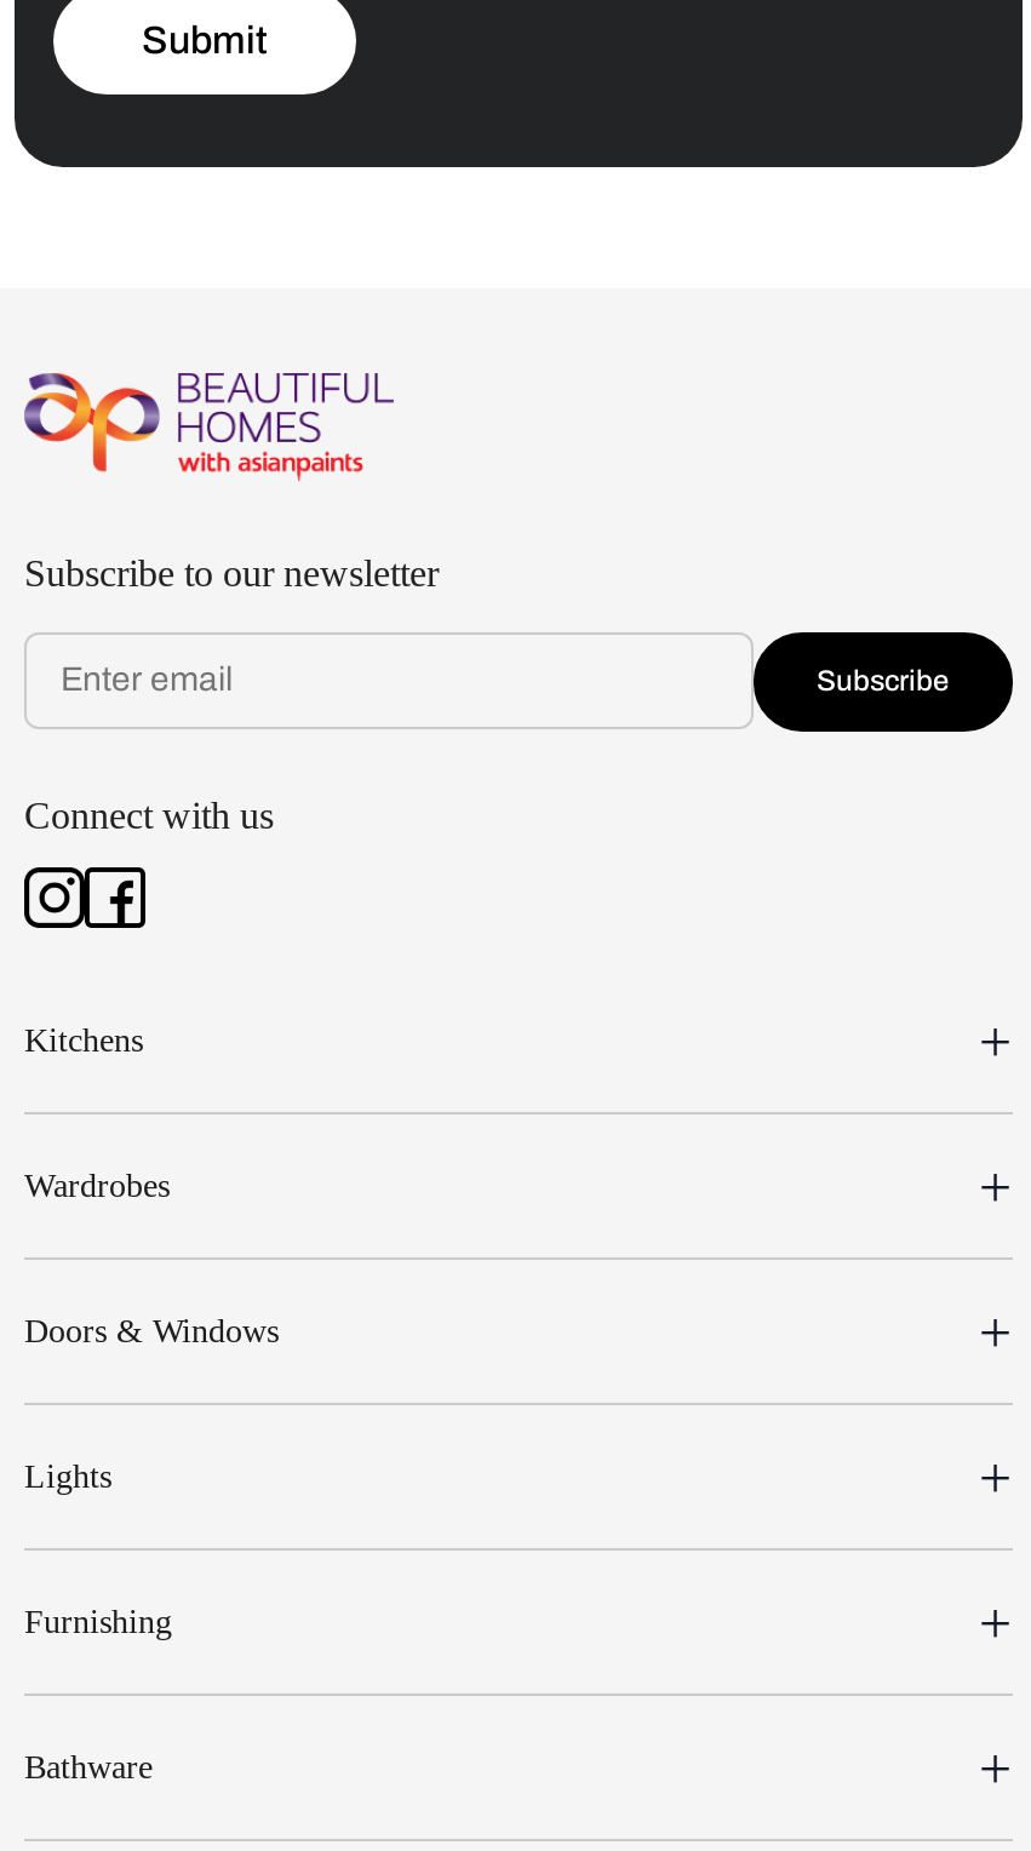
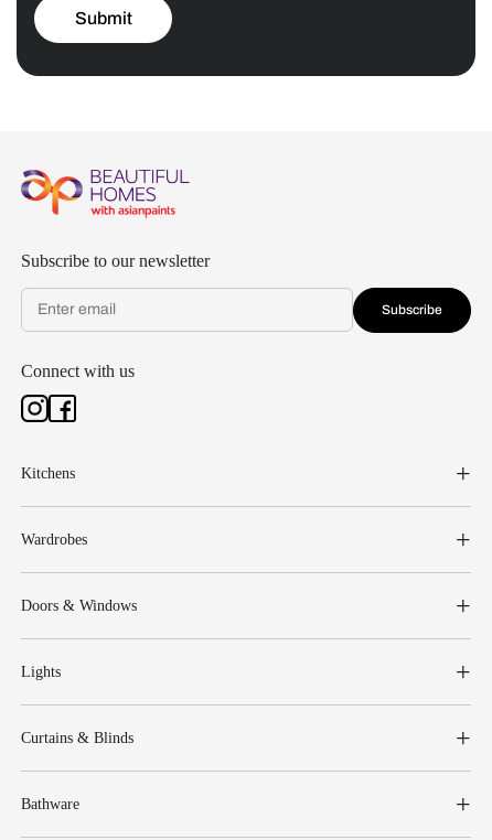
[24,1604,172,1640] Furnishing -> [21,730,133,746] Curtains & Blinds

